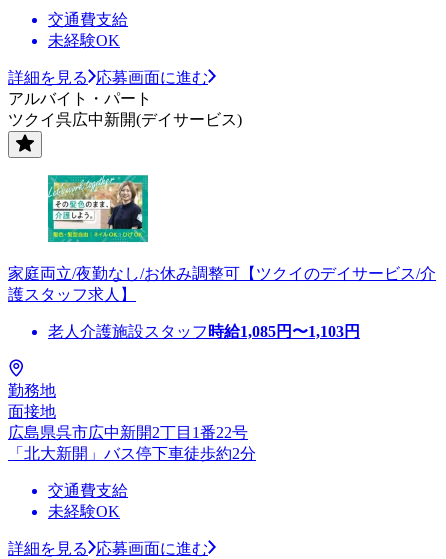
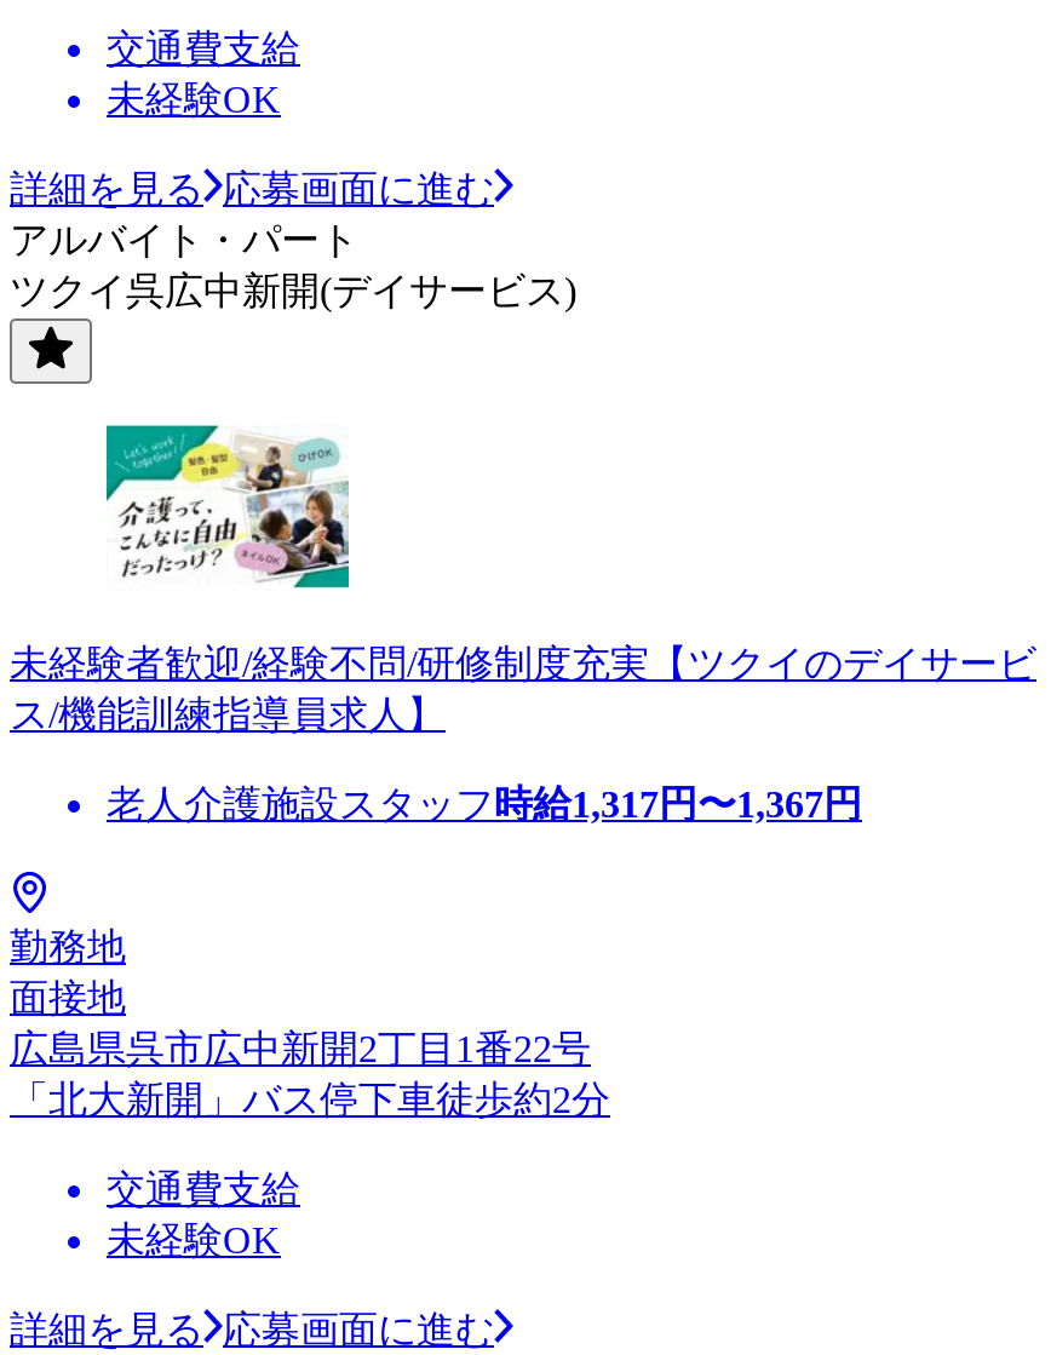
[8,174,436,303] [image] | 家庭両立/夜勤なし/お休み調整可【ツクイのデイサービス/介 | 護スタッフ求人】 -> [10,423,1036,735] [image] | 未経験者歓迎/経験不問/研修制度充実【ツクイのデイサービ | ス/機能訓練指導員求人】
[48,323,360,340] 老人介護施設スタッフ時給1,085円〜1,103円 -> [107,783,862,824] 老人介護施設スタッフ時給1,317円〜1,367円

